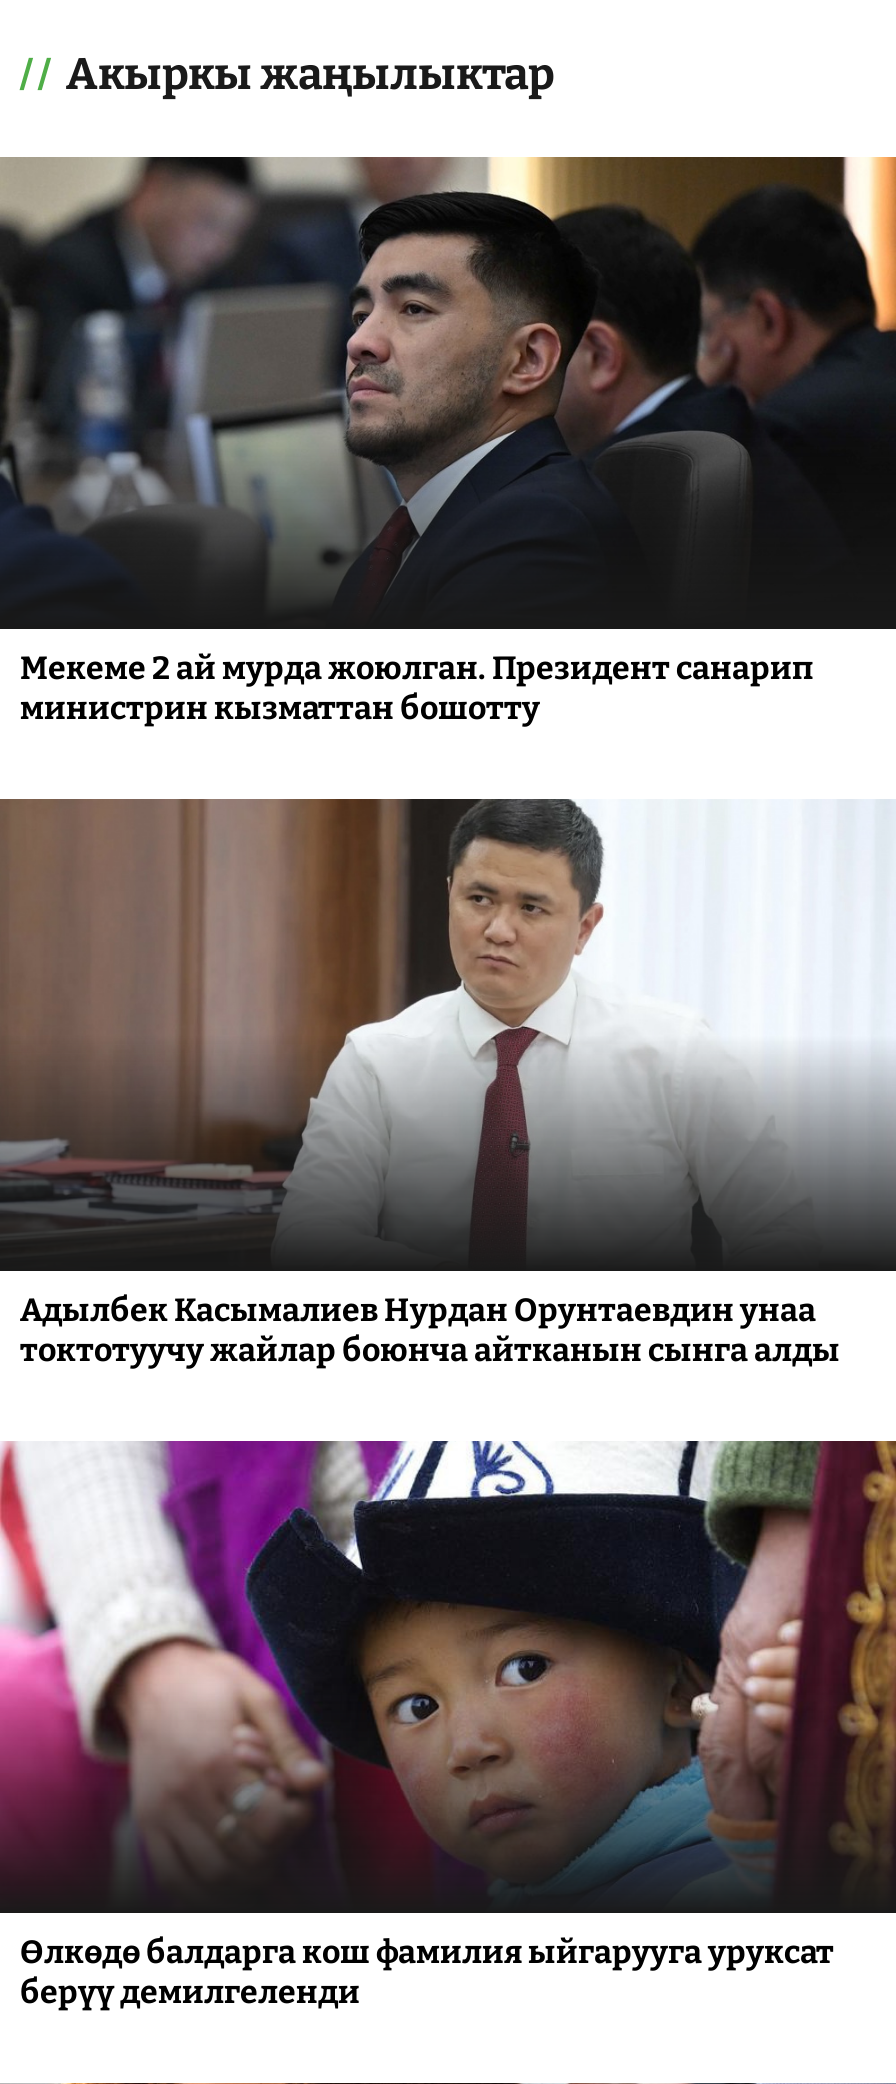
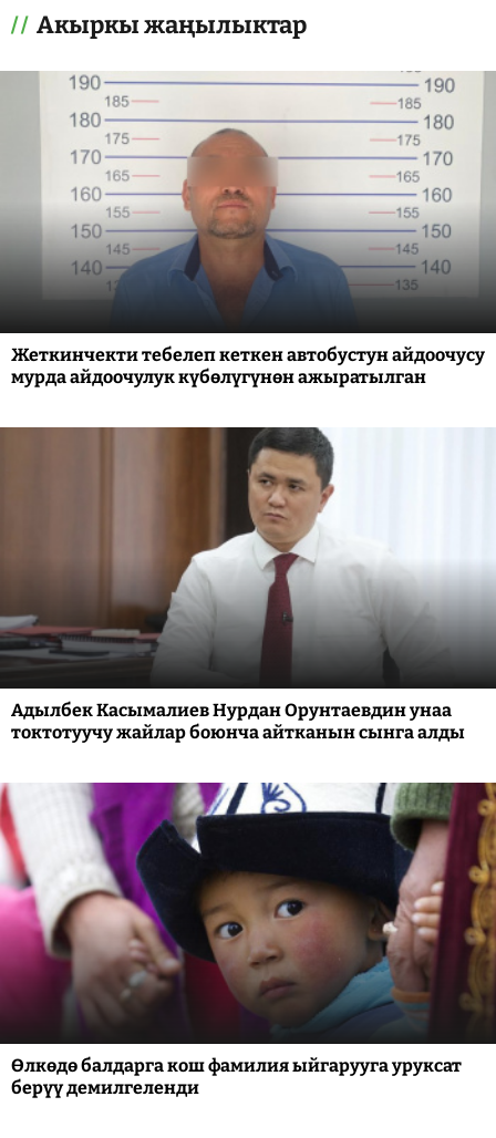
[6,154,890,727] [image] | Мекеме 2 ай мурда жоюлган. Президент санарип | министрин кызматтан бошотту -> [3,71,493,387] [image] | Жеткинчекти тебелеп кеткен автобустун айдоочусу | мурда айдоочулук күбөлүгүнөн ажыратылган

